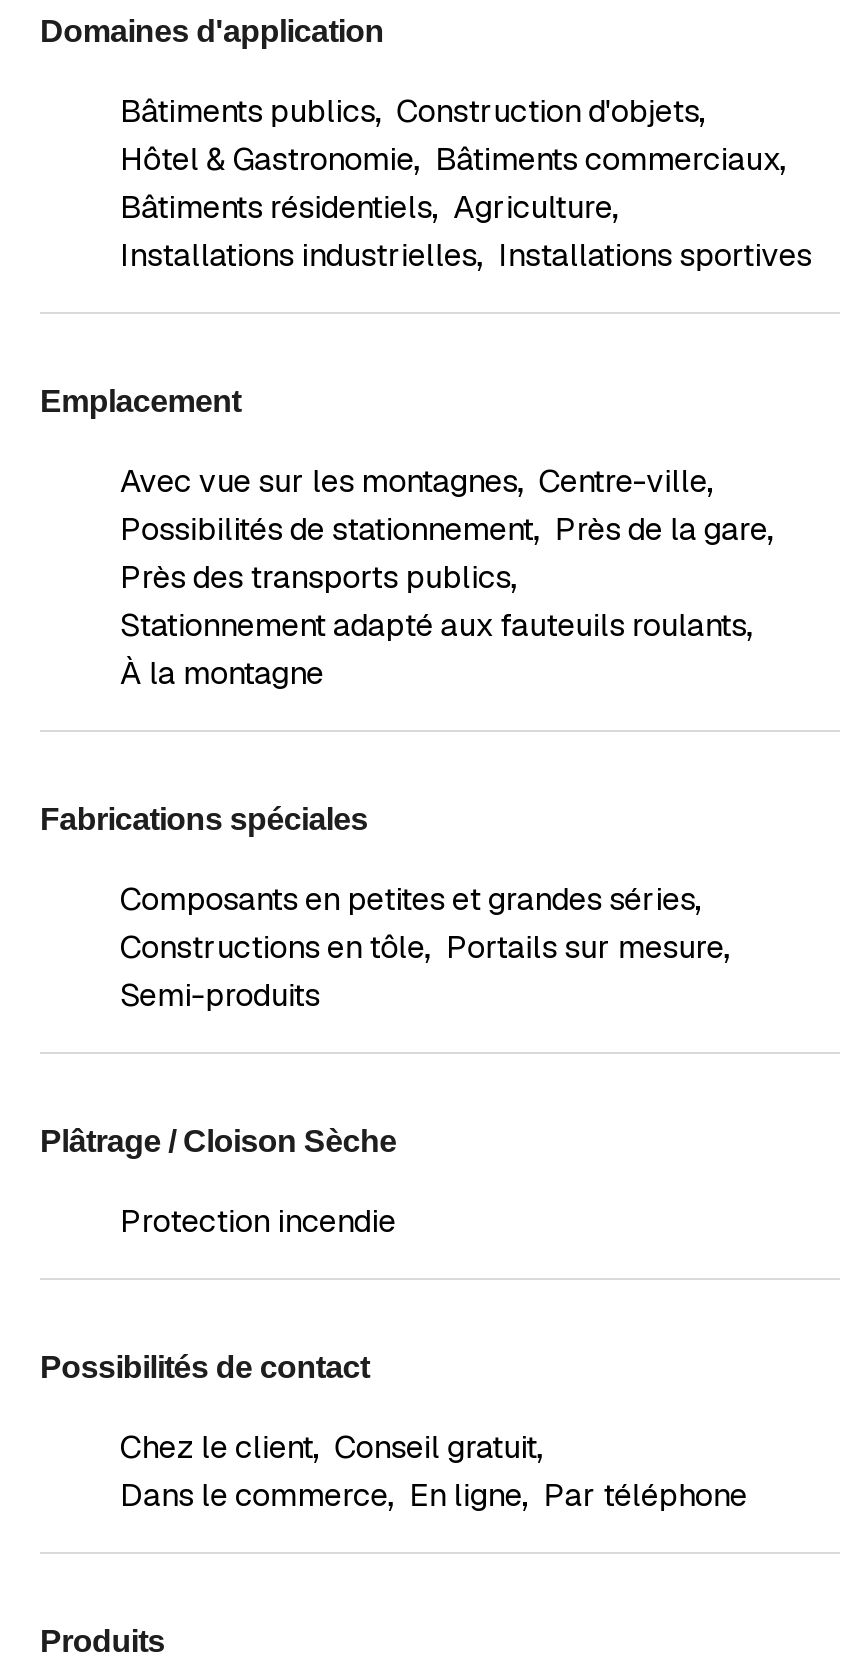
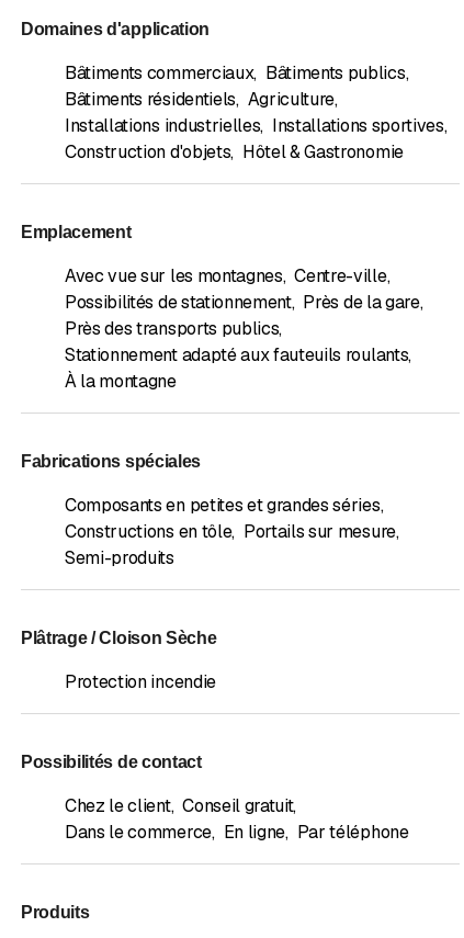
[120,89,785,179] Bâtiments publics, Construction d'objets, | Hôtel & Gastronomie, Bâtiments commerciaux, -> [65,61,408,84] Bâtiments commerciaux, Bâtiments publics,
moved [120,185,618,227] -> [65,87,338,110]: Bâtiments résidentiels, Agriculture,
[120,233,811,275] Installations industrielles, Installations sportives -> [65,114,447,163] Installations industrielles, Installations sportives, | Construction d'objets, Hôtel & Gastronomie

